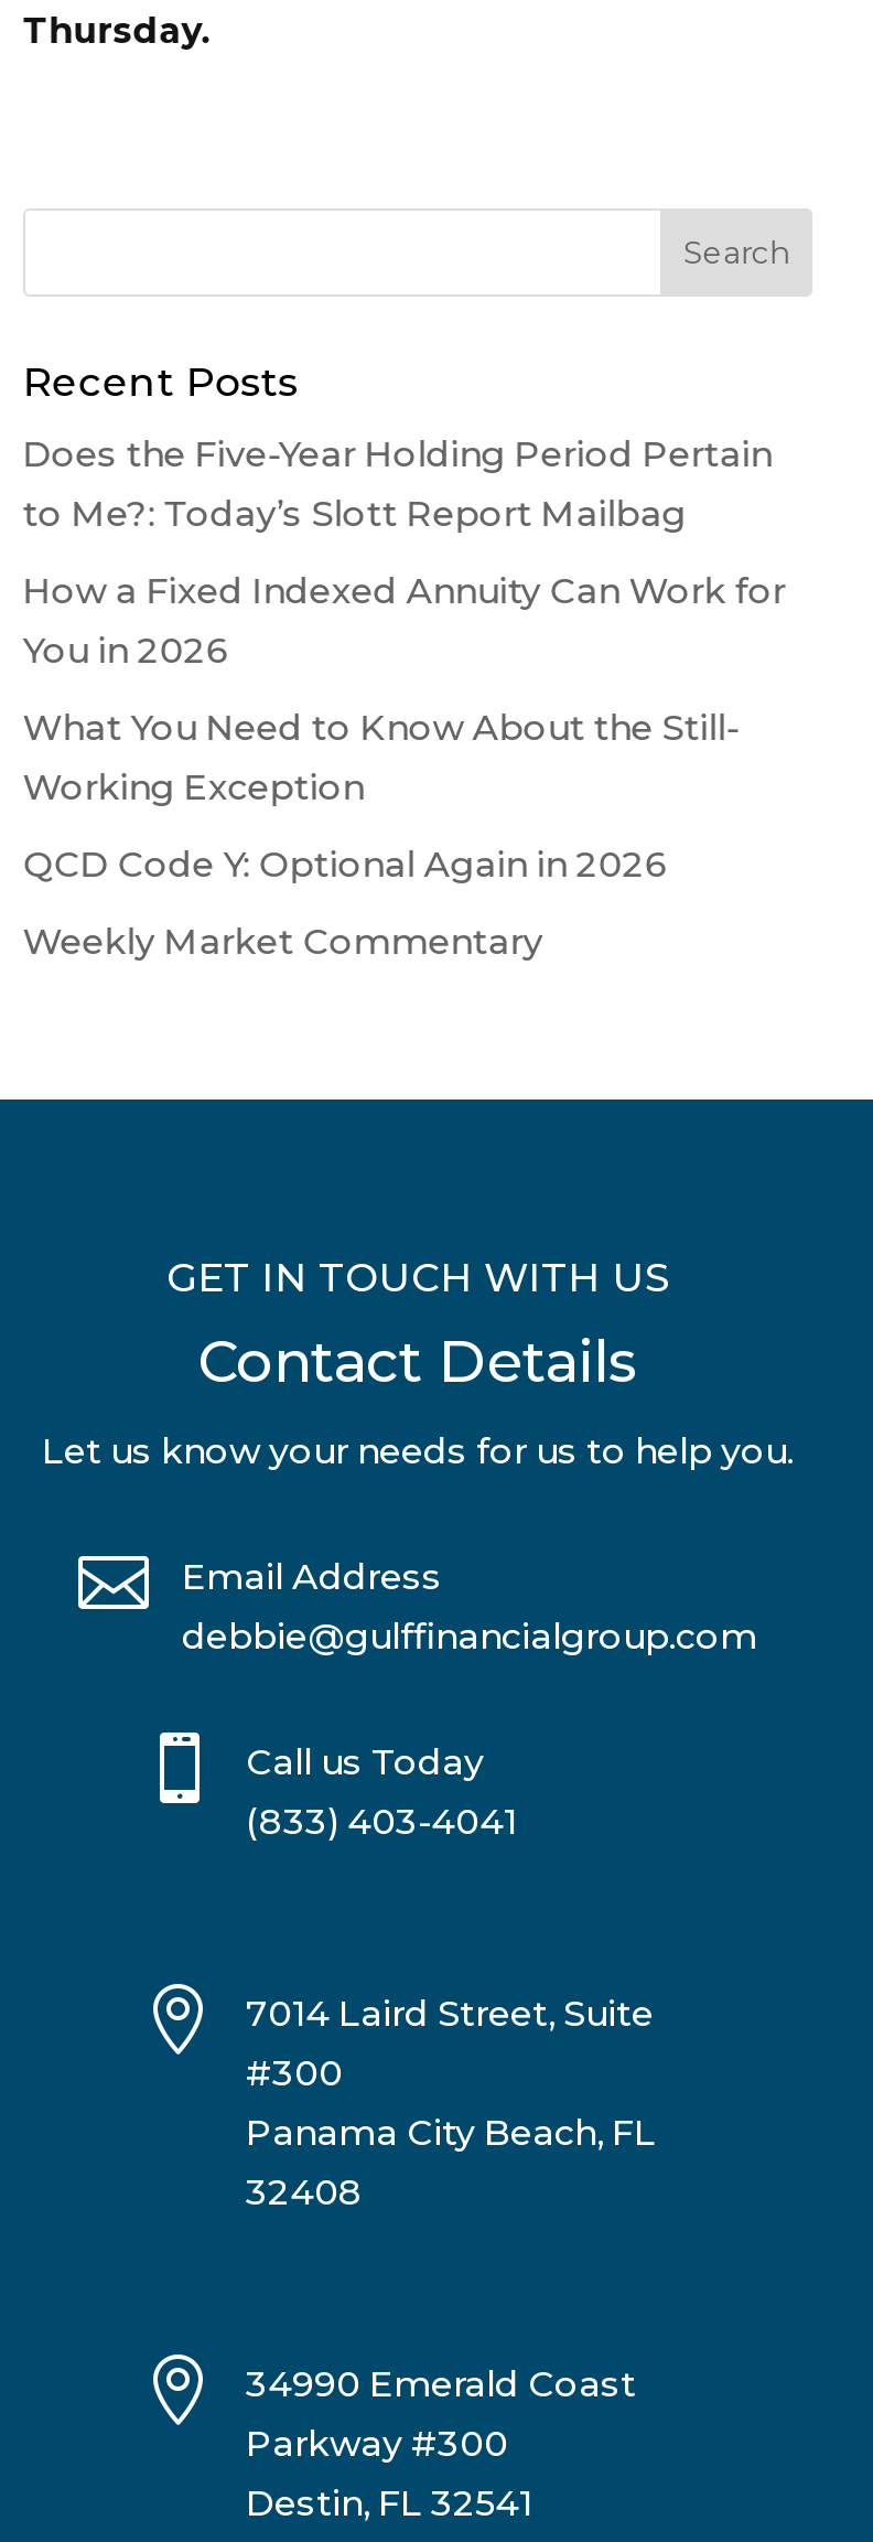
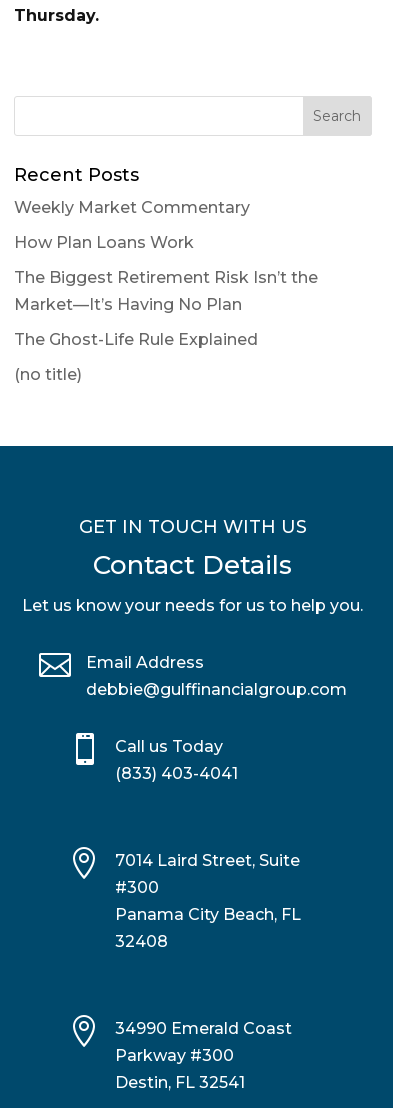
[23,434,785,886] Does the Five-Year Holding Period Pertain | to Me?: Today’s Slott Report Mailbag | How a Fixed Indexed Annuity Can Work for | You in 2026 | What You Need to Know About the Still- | Working Exception | QCD Code Y: Optional Again in 2026 -> none
moved [23,922,543,964] -> [14,198,250,217]: Weekly Market Commentary
none -> [14,233,318,384] How Plan Loans Work | The Biggest Retirement Risk Isn’t the | Market—It’s Having No Plan | The Ghost-Life Rule Explained | (no title)

